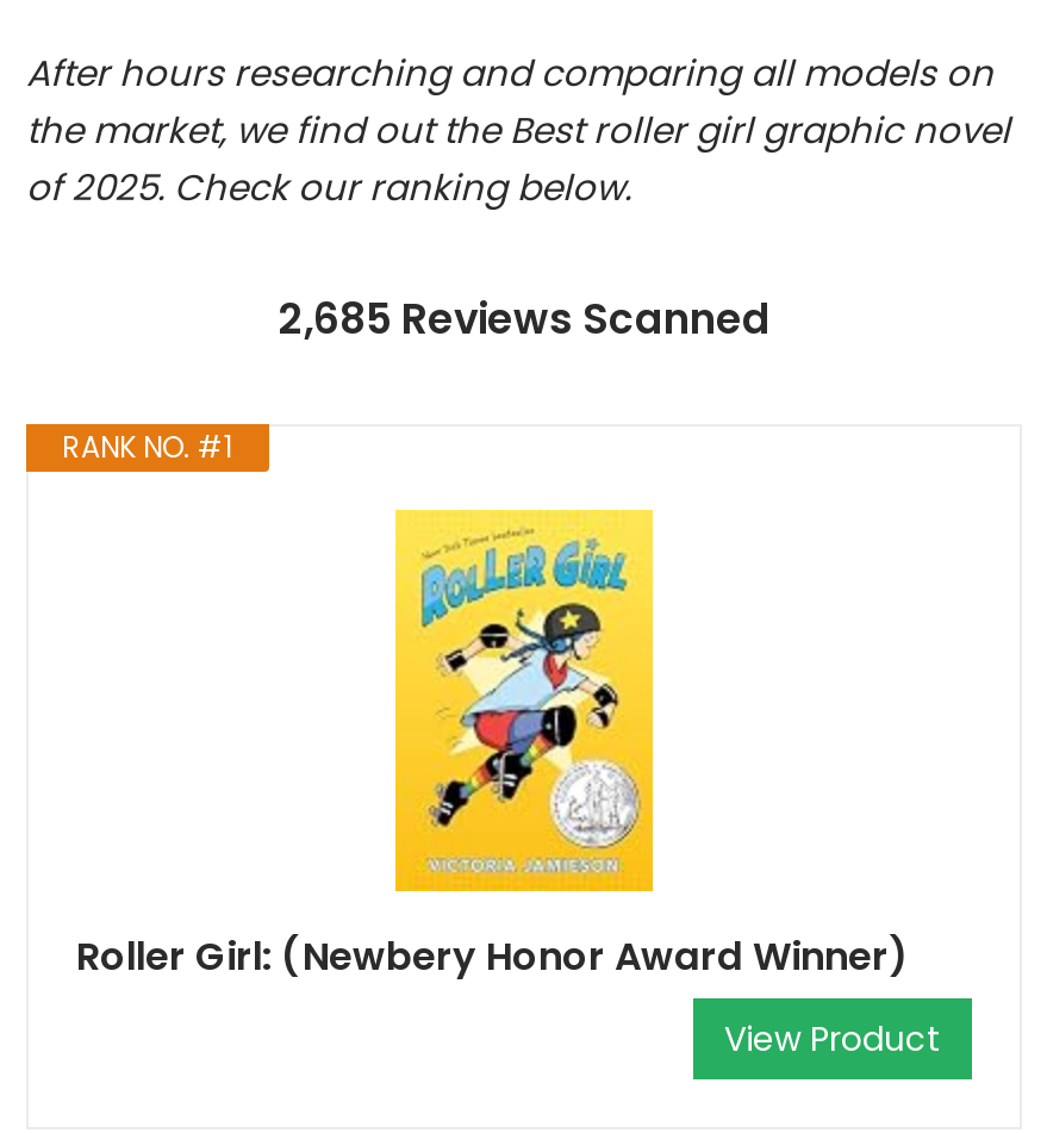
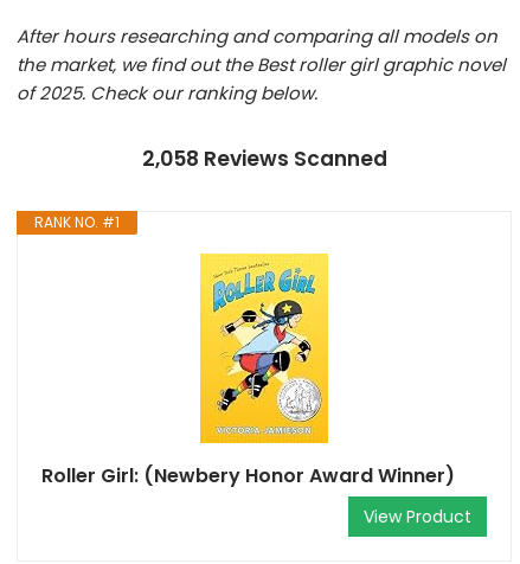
[278,291,771,348] 2,685 Reviews Scanned -> [142,145,387,173] 2,058 Reviews Scanned

